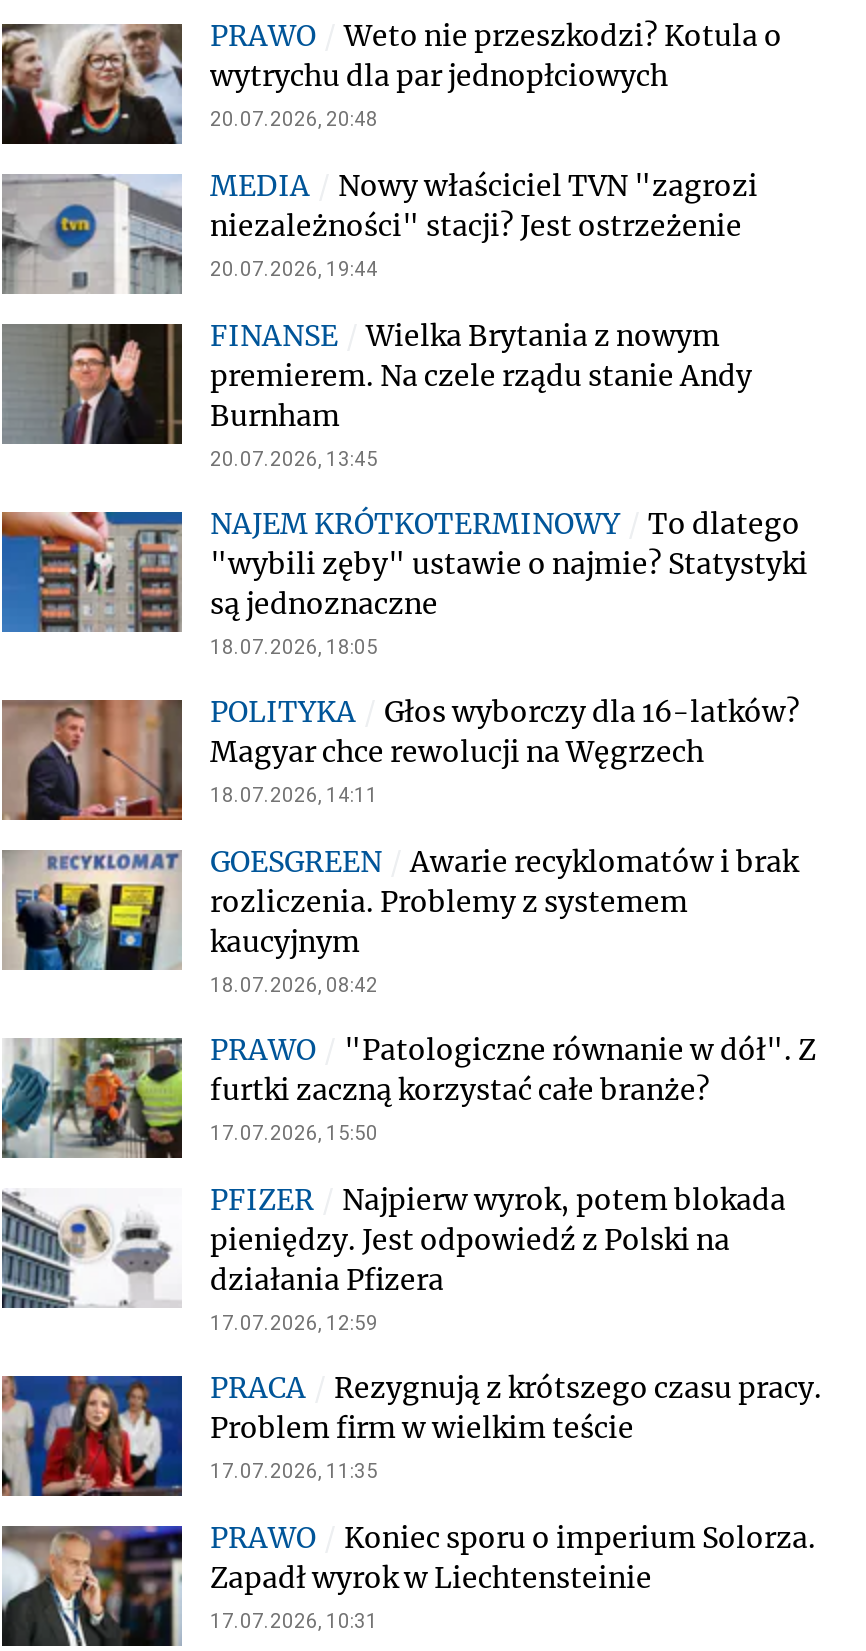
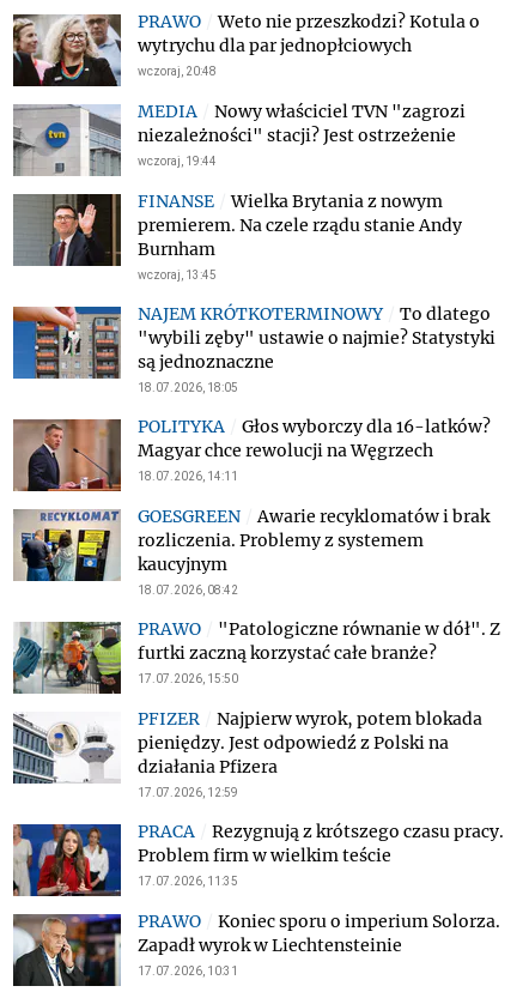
[210,108,378,130] 20.07.2026, 20:48 -> [138,65,217,78] wczoraj, 20:48
[210,258,378,280] 20.07.2026, 19:44 -> [138,155,217,168] wczoraj, 19:44
[210,448,378,470] 20.07.2026, 13:45 -> [138,268,217,282] wczoraj, 13:45

